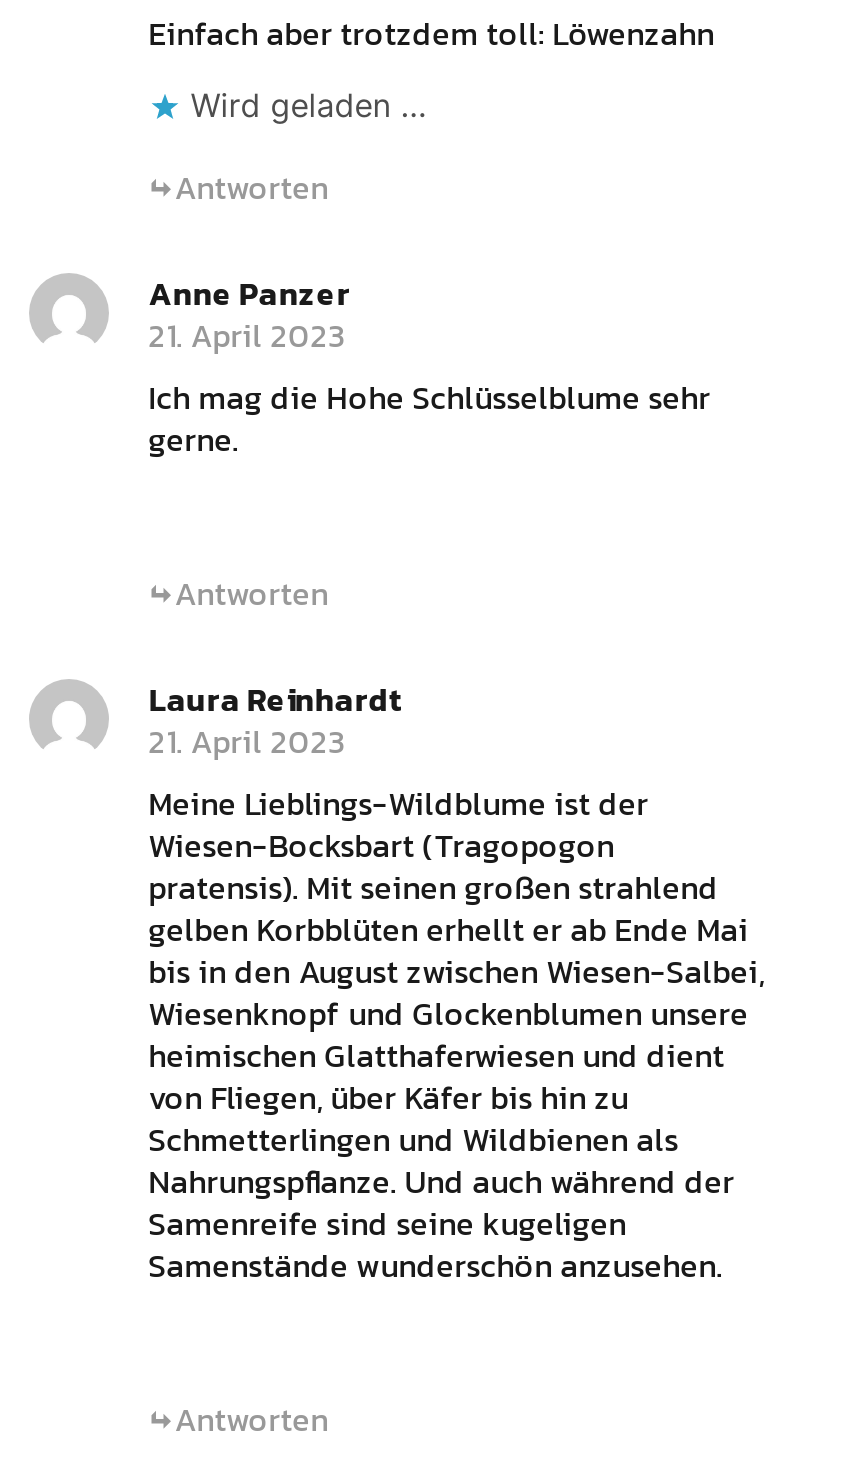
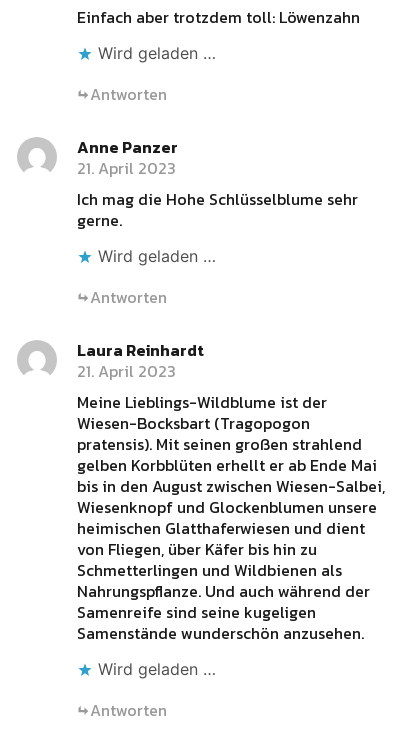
none -> [98,246,216,266] Wird geladen …
none -> [98,659,216,679] Wird geladen …

